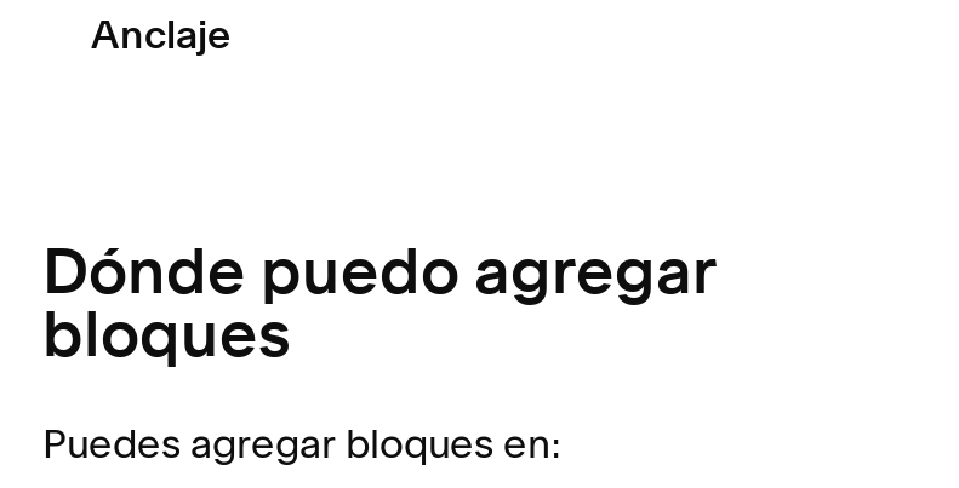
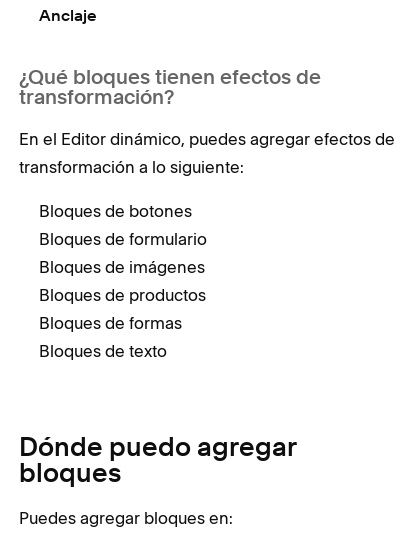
none -> [19,69,395,361] ¿Qué bloques tienen efectos de | transformación? | En el Editor dinámico, puedes agregar efectos de | transformación a lo siguiente: | Bloques de botones | Bloques de formulario | Bloques de imágenes | Bloques de productos | Bloques de formas | Bloques de texto

